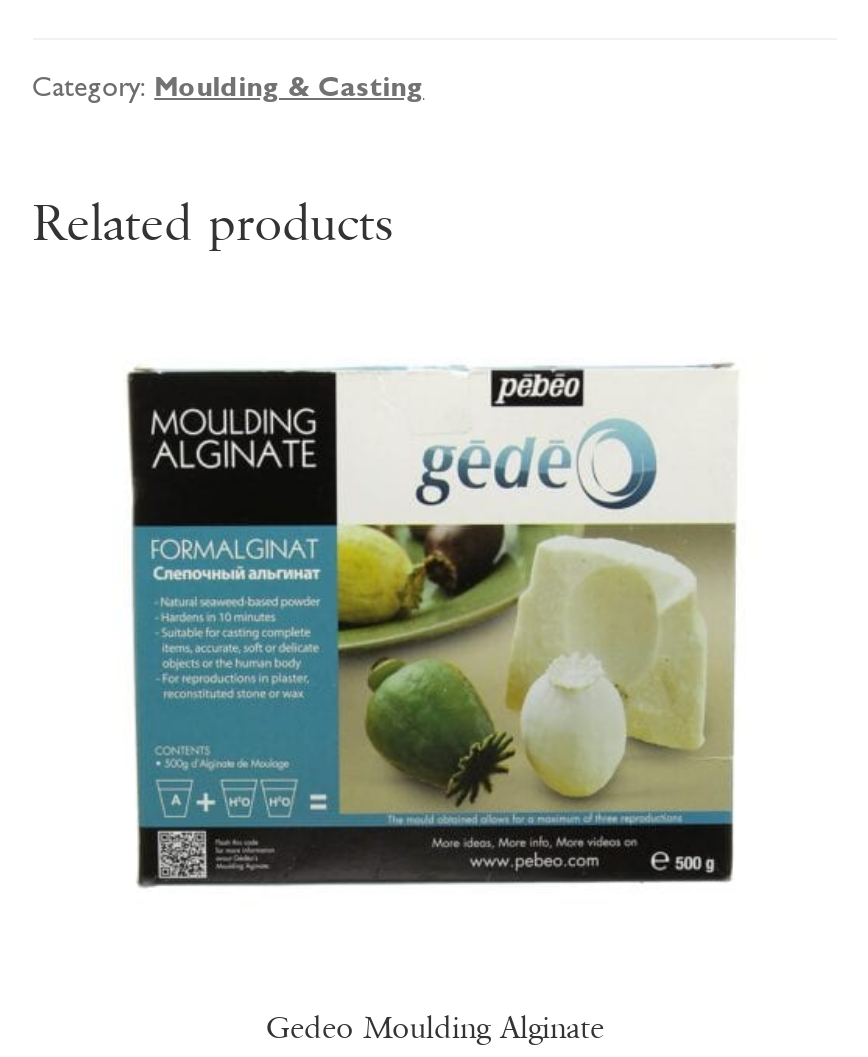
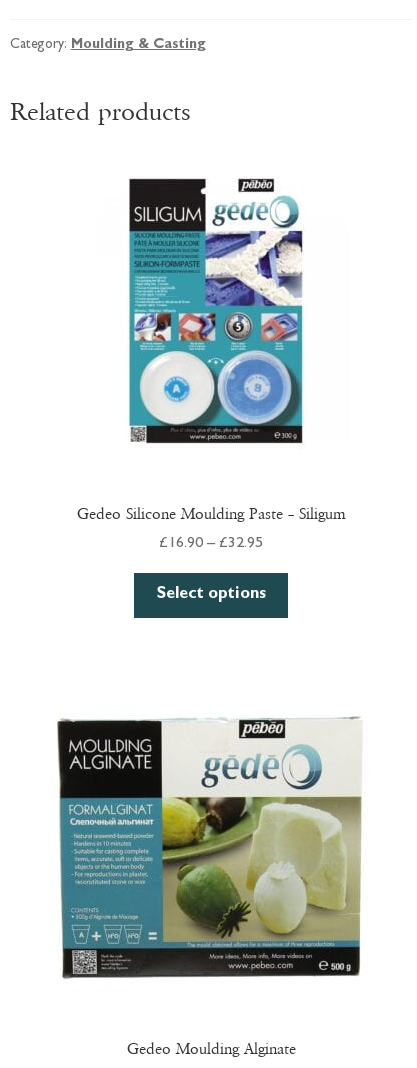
none -> [76,504,345,603] Gedeo Silicone Moulding Paste – Siligum | £16.90 – £32.95 | Select options
none -> [128,178,304,444] [image]

